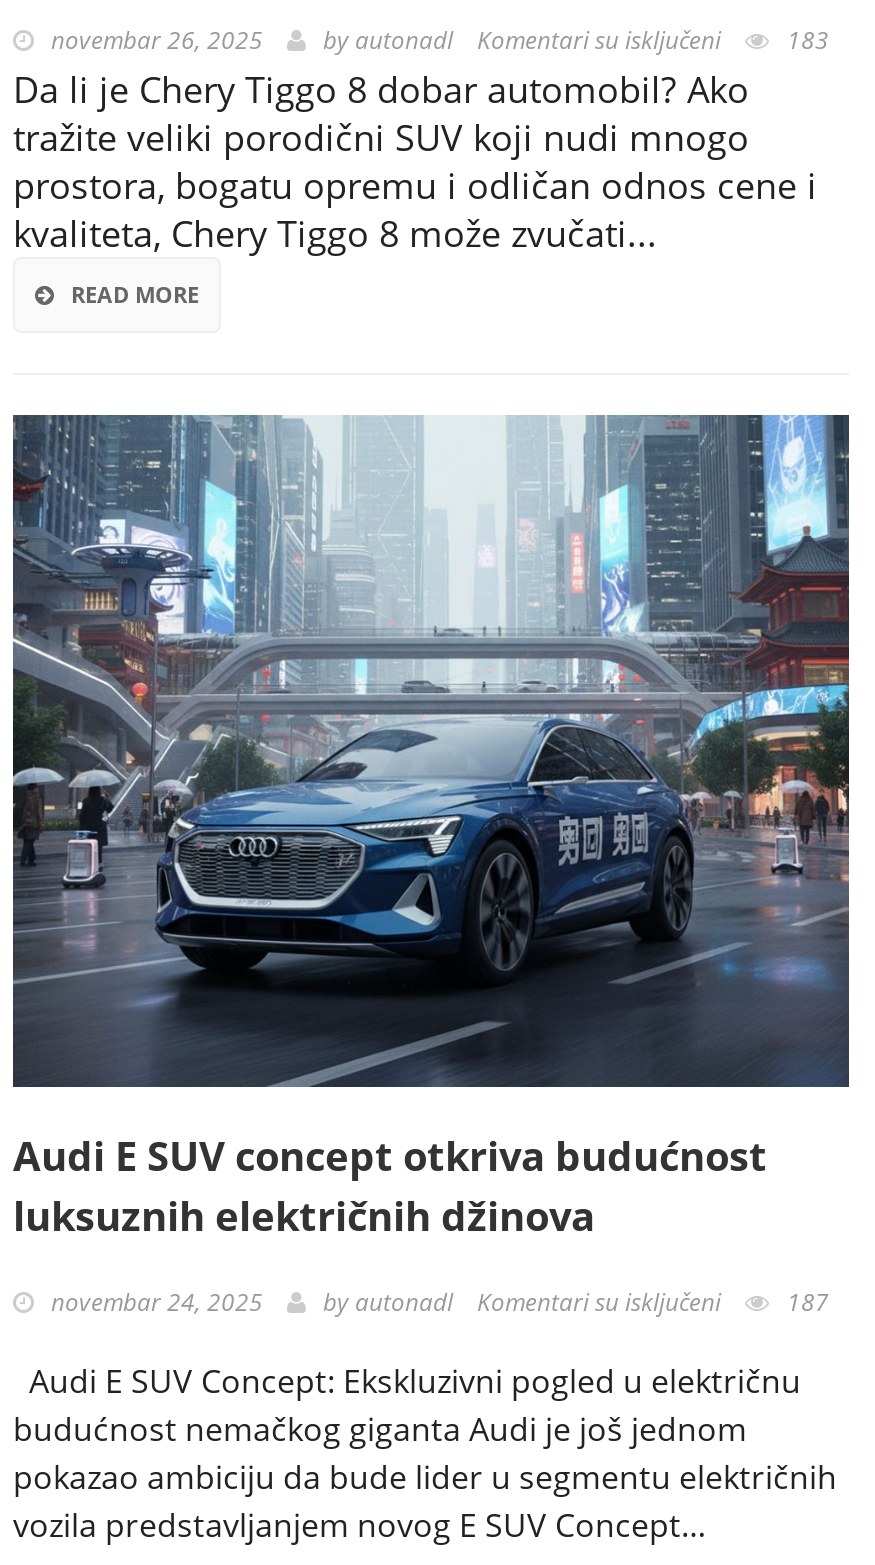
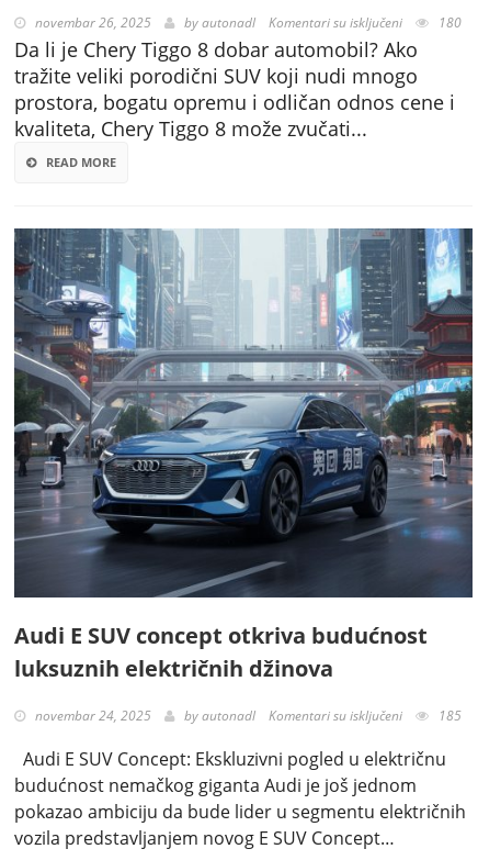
[787,23,829,57] 183 -> [439,13,462,32] 180
[787,1285,829,1319] 187 -> [439,706,462,725] 185

